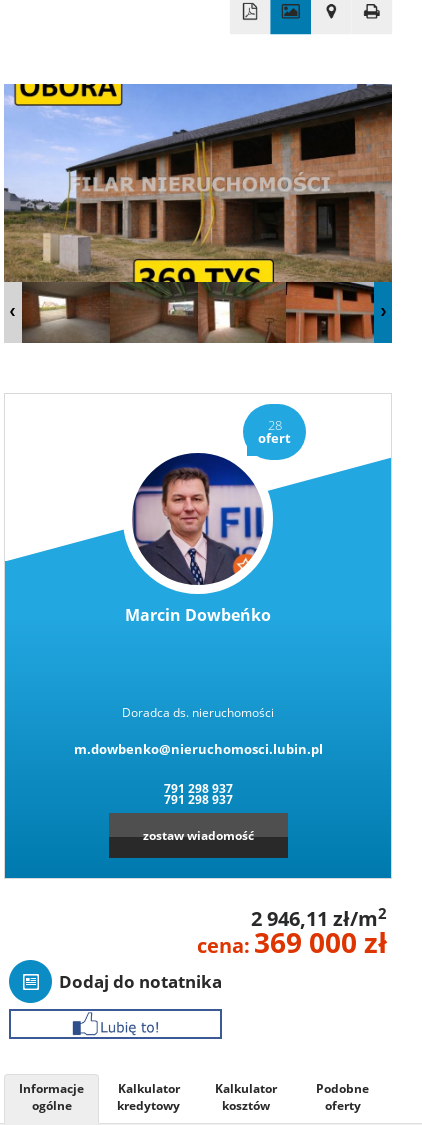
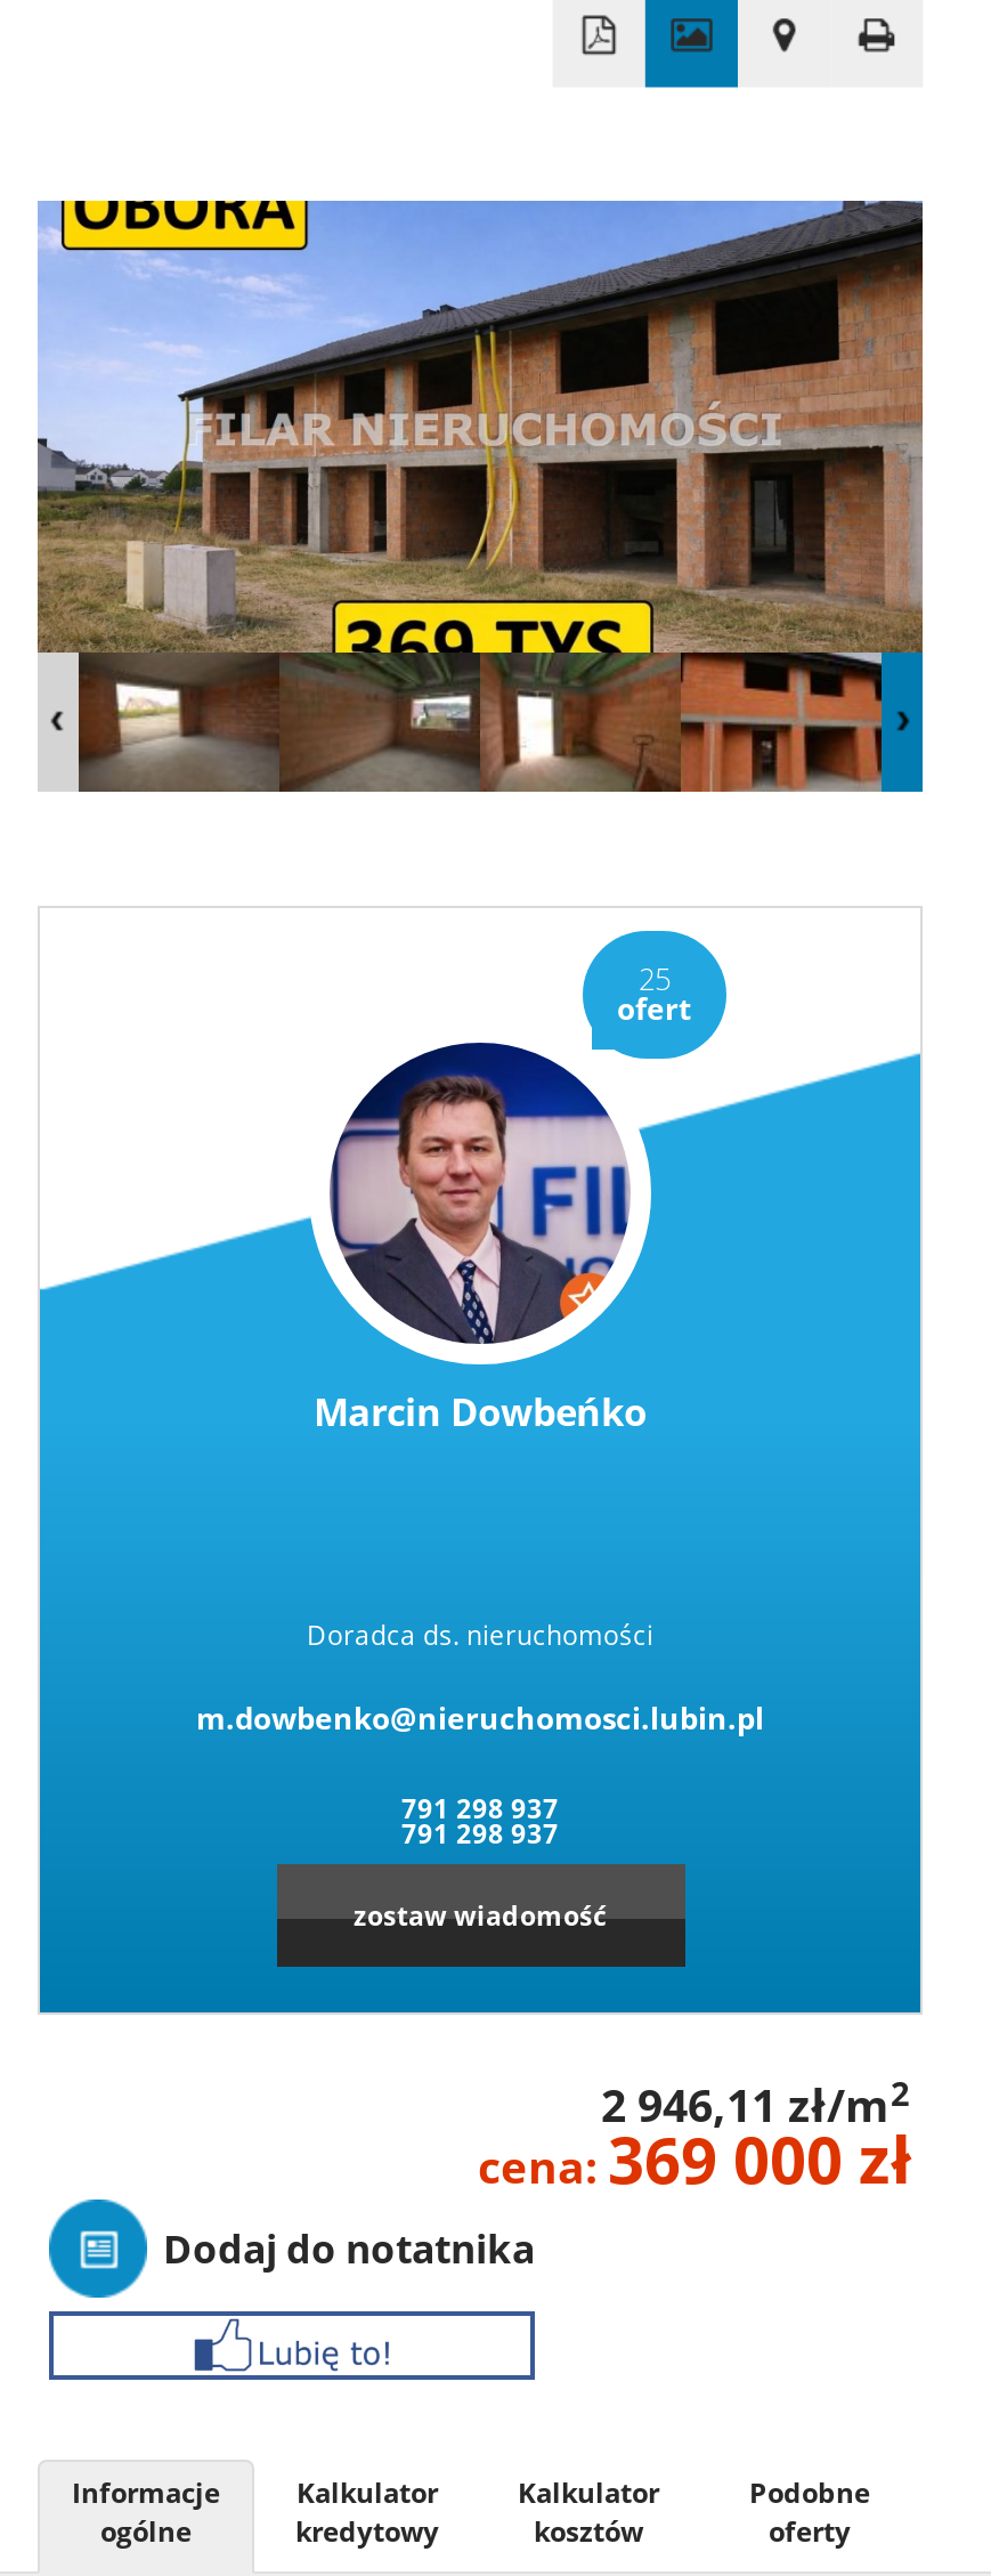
[267,416,281,434] 28 -> [639,959,671,1000] 25

